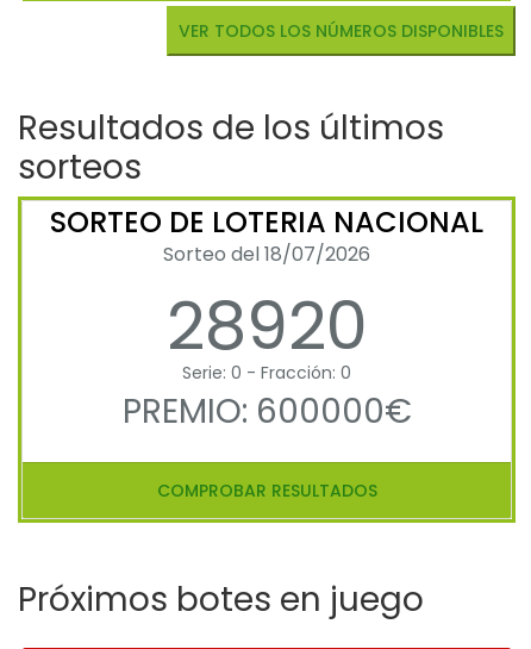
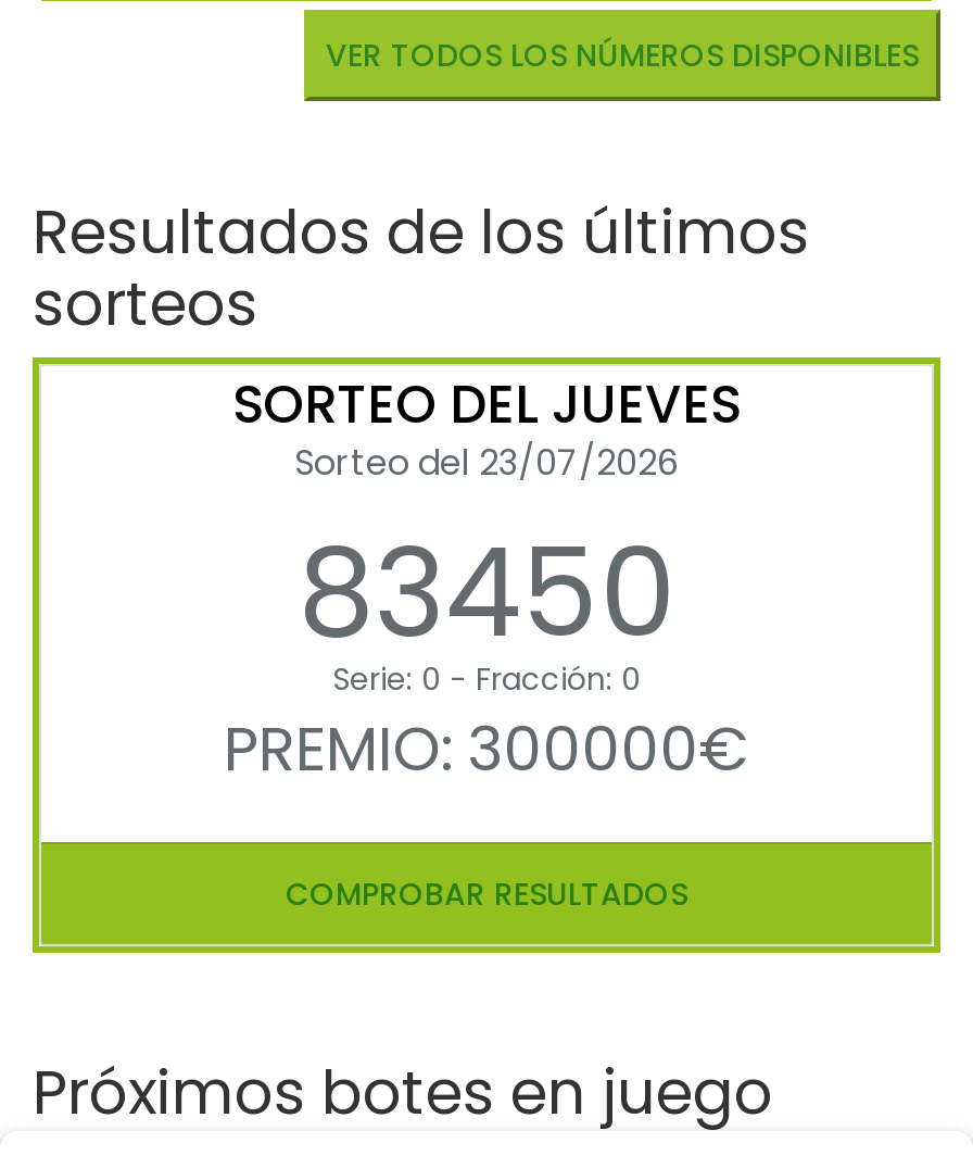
[50,203,483,373] SORTEO DE LOTERIA NACIONAL | Sorteo del 18/07/2026 | 28920 -> [232,370,741,681] SORTEO DEL JUEVES | Sorteo del 23/07/2026 | 83450
[122,388,411,435] PREMIO: 600000€ -> [224,709,749,794] PREMIO: 300000€

